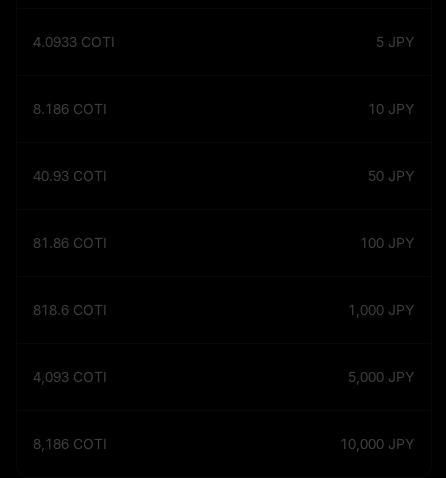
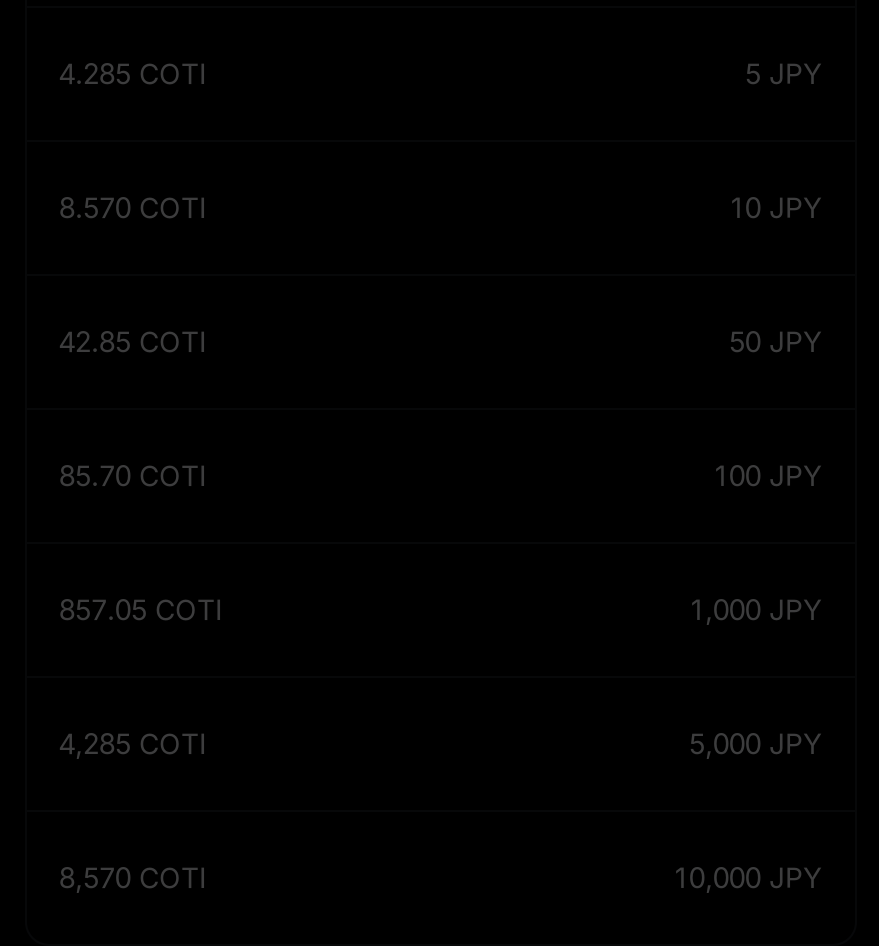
[33,33,115,50] 4.0933 COTI -> [59,56,207,90] 4.285 COTI
[33,100,107,117] 8.186 COTI -> [59,190,207,224] 8.570 COTI
[33,167,107,184] 40.93 COTI -> [59,324,207,358] 42.85 COTI
[33,234,107,251] 81.86 COTI -> [59,458,207,492] 85.70 COTI
[33,301,107,318] 818.6 COTI -> [59,592,223,626] 857.05 COTI
[33,368,107,385] 4,093 COTI -> [59,726,207,760] 4,285 COTI
[33,435,107,452] 8,186 COTI -> [59,860,207,894] 8,570 COTI

